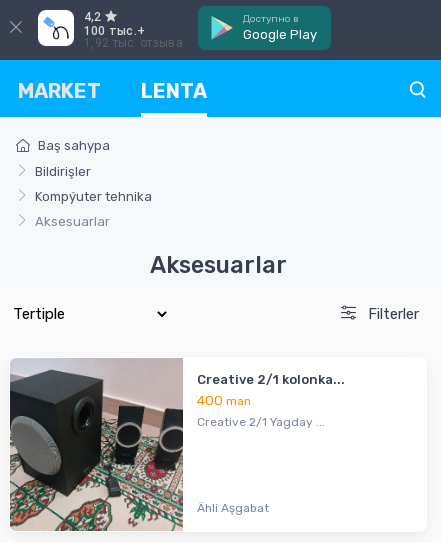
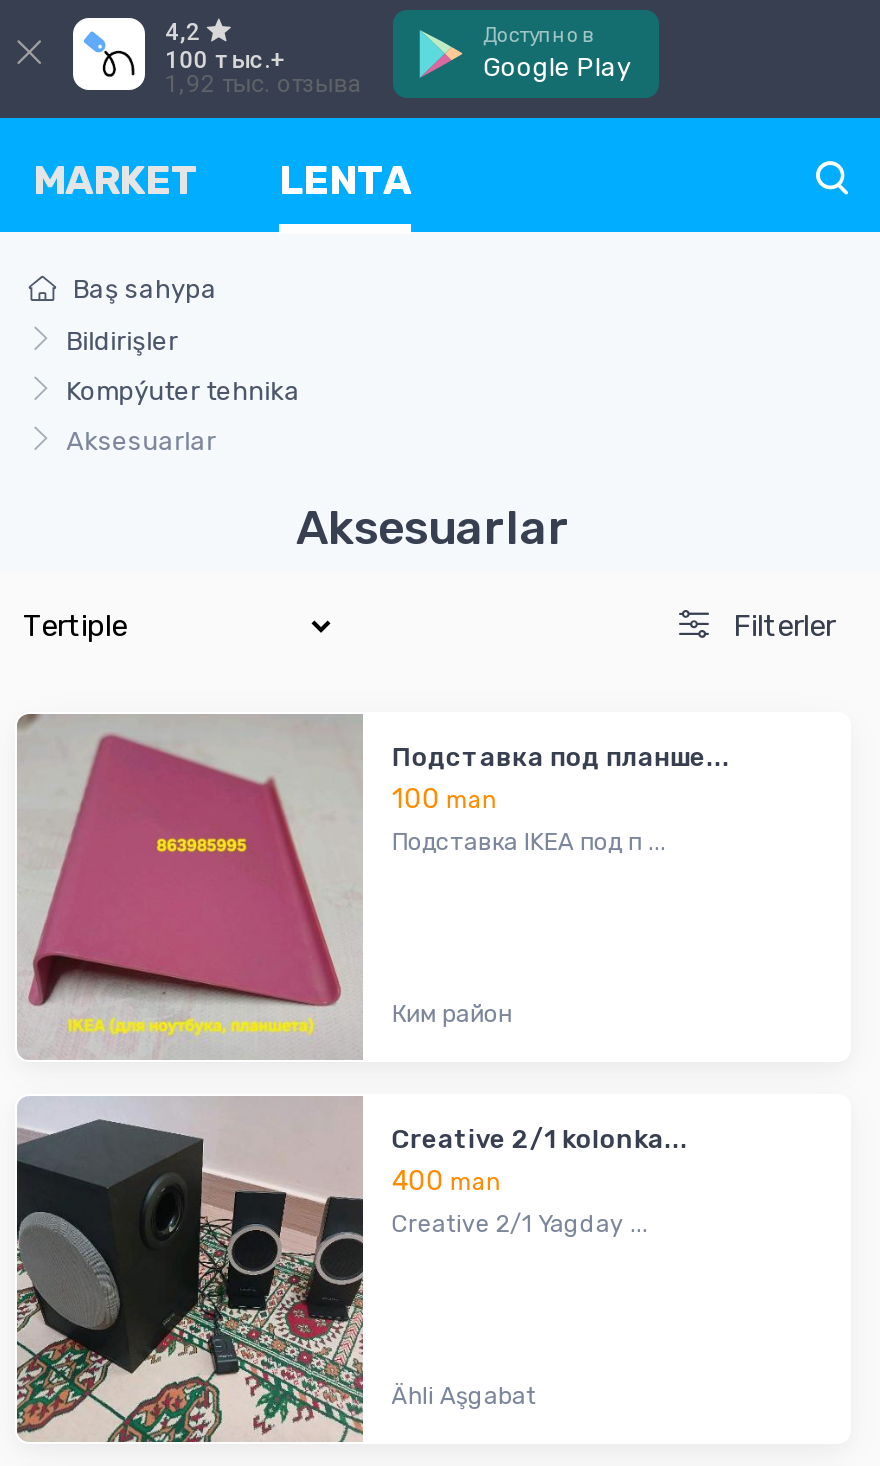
none -> [17,712,730,1060] [image] | Подставка под планше... | 100 man | Подставка IKEA под п ...
none -> [392,1000,512,1028] Ким район

